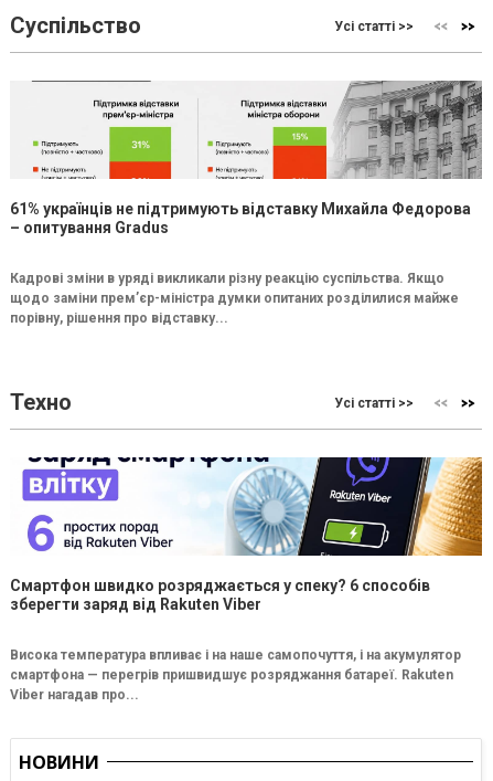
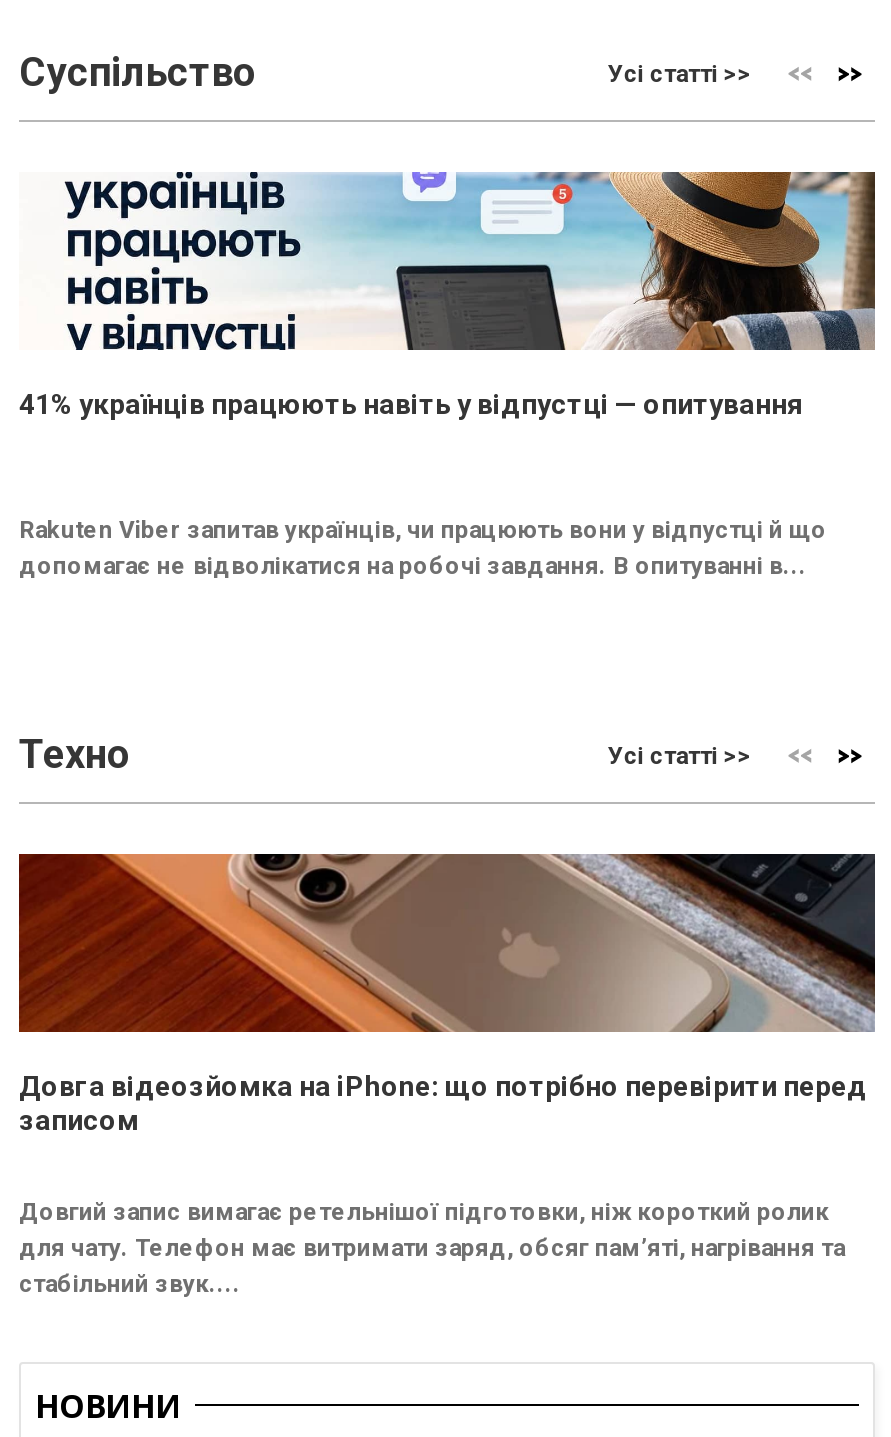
[10,80,482,237] [image] | 61% українців не підтримують відставку Михайла Федорова | – опитування Gradus -> [19,170,875,420] [image] | 41% українців працюють навіть у відпустці — опитування
[10,271,459,326] Кадрові зміни в уряді викликали різну реакцію суспільства. Якщо | щодо заміни прем’єр-міністра думки опитаних розділилися майже | порівну, рішення про відставку... -> [19,516,827,580] Rakuten Viber запитав українців, чи працюють вони у відпустці й що | допомагає не відволікатися на робочі завдання. В опитуванні в...
[10,456,483,613] [image] | Смартфон швидко розряджається у спеку? 6 способів | зберегти заряд від Rakuten Viber -> [17,852,877,1136] [image] | Довга відеозйомка на iPhone: що потрібно перевірити перед | записом
[10,647,461,703] Висока температура впливає і на наше самопочуття, і на акумулятор | смартфона — перегрів пришвидшує розряджання батареї. Rakuten | Viber нагадав про... -> [19,1198,845,1298] Довгий запис вимагає ретельнішої підготовки, ніж короткий ролик | для чату. Телефон має витримати заряд, обсяг пам’яті, нагрівання та | стабільний звук....

